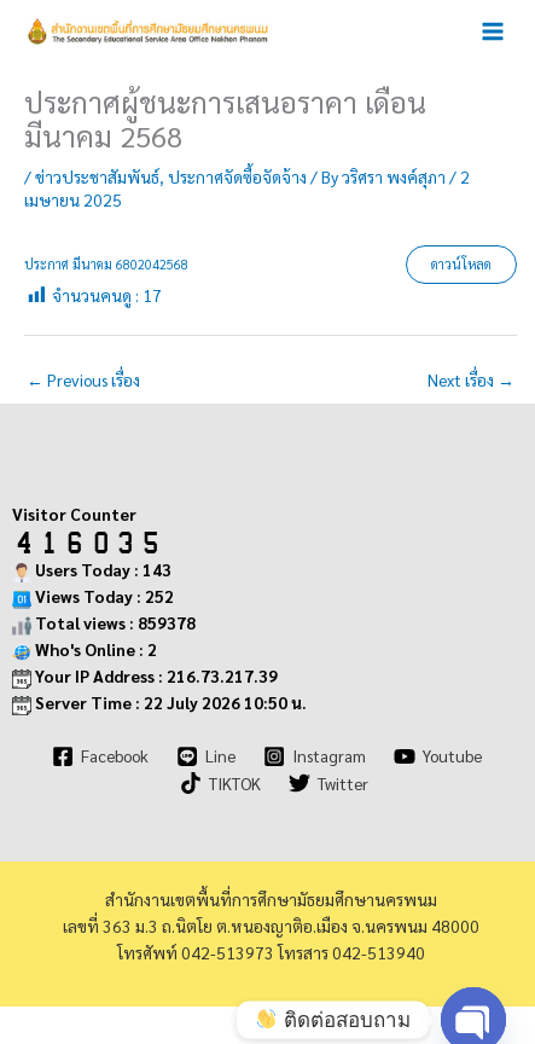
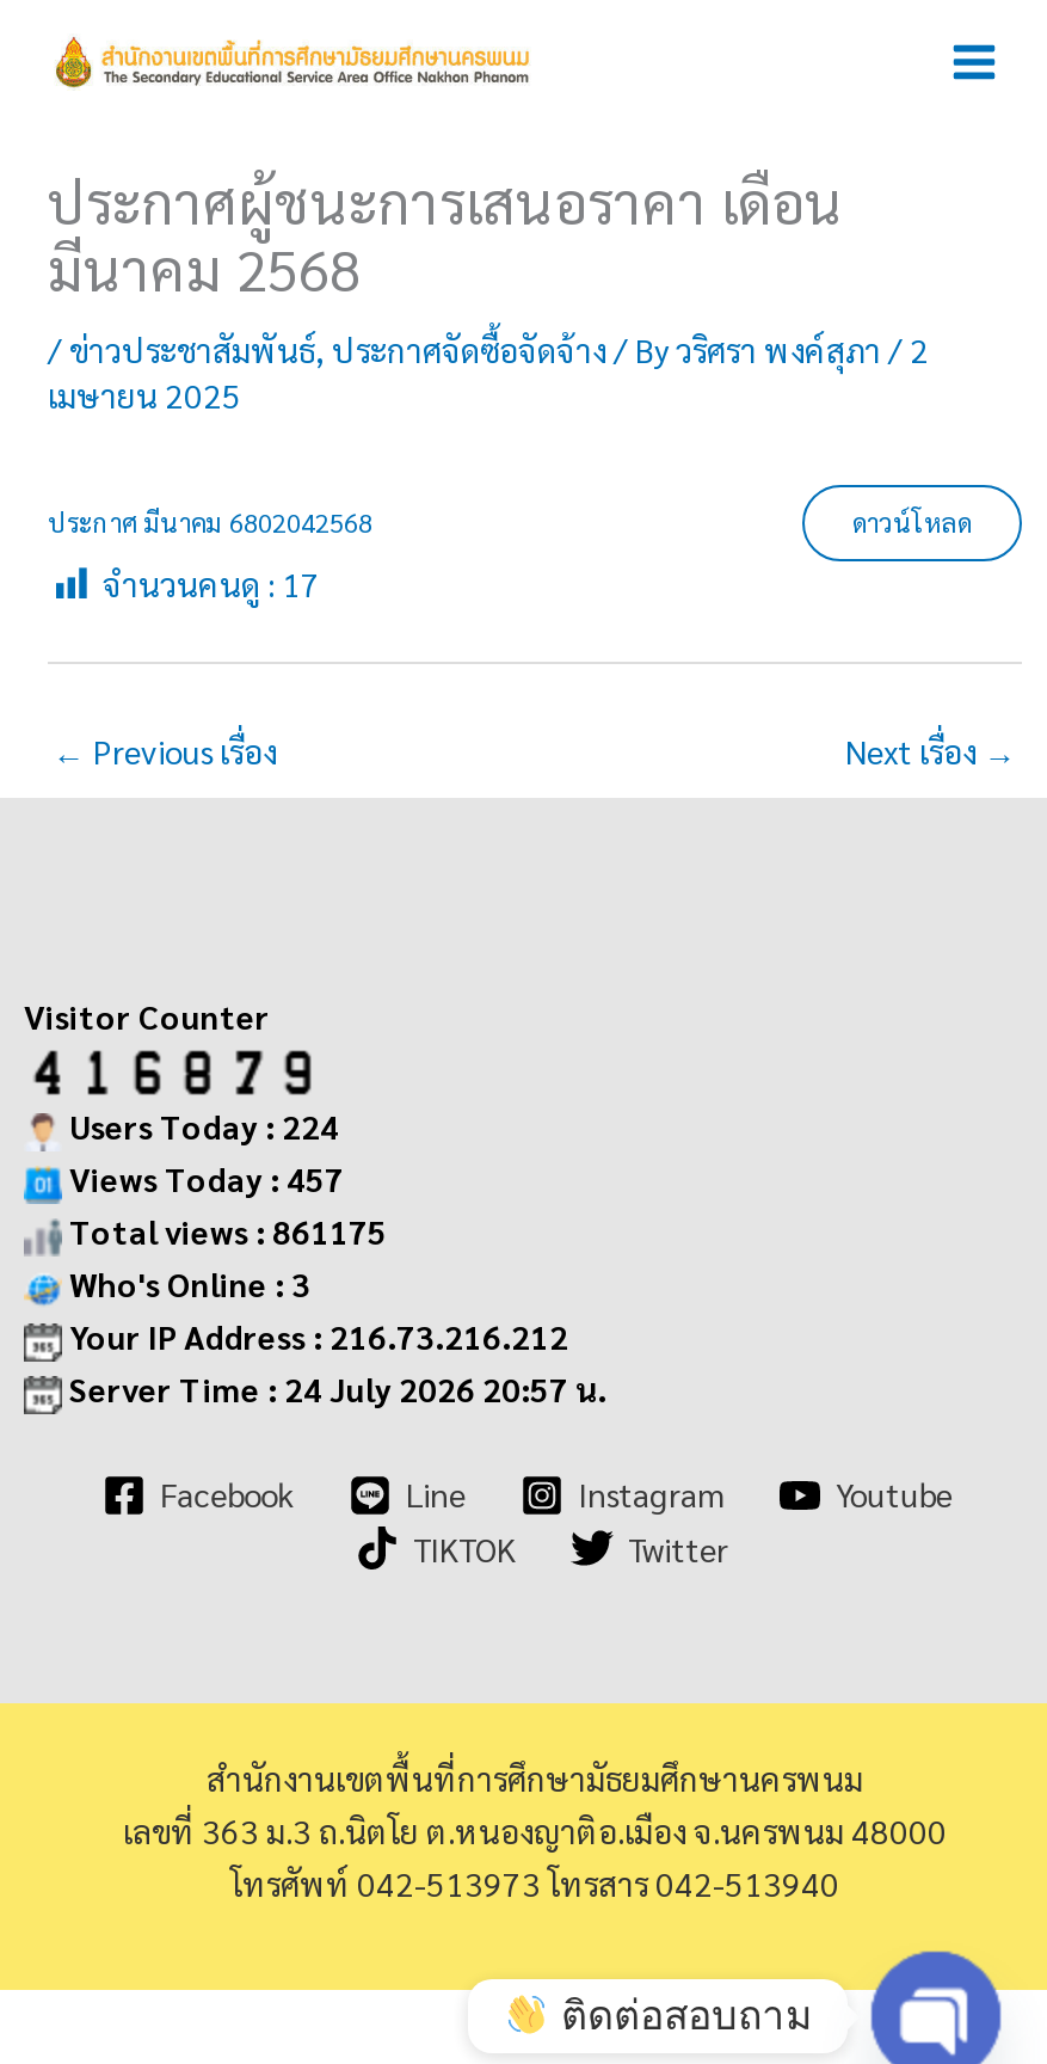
[31,558,171,580] Users Today : 143 -> [62,1104,339,1147] Users Today : 224
[31,585,174,607] Views Today : 252 -> [62,1156,344,1199] Views Today : 457
[31,612,196,633] Total views : 859378 -> [62,1209,387,1252] Total views : 861175
[31,638,157,660] Who's Online : 2 -> [62,1262,310,1305] Who's Online : 3
[31,665,278,686] Your IP Address : 216.73.217.39 -> [62,1314,568,1357] Your IP Address : 216.73.216.212
[31,691,307,713] Server Time : 22 July 2026 10:50 น. -> [62,1367,606,1410] Server Time : 24 July 2026 20:57 น.

